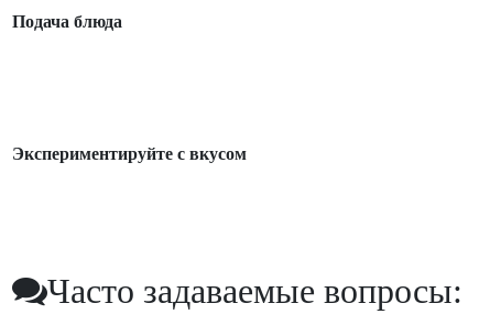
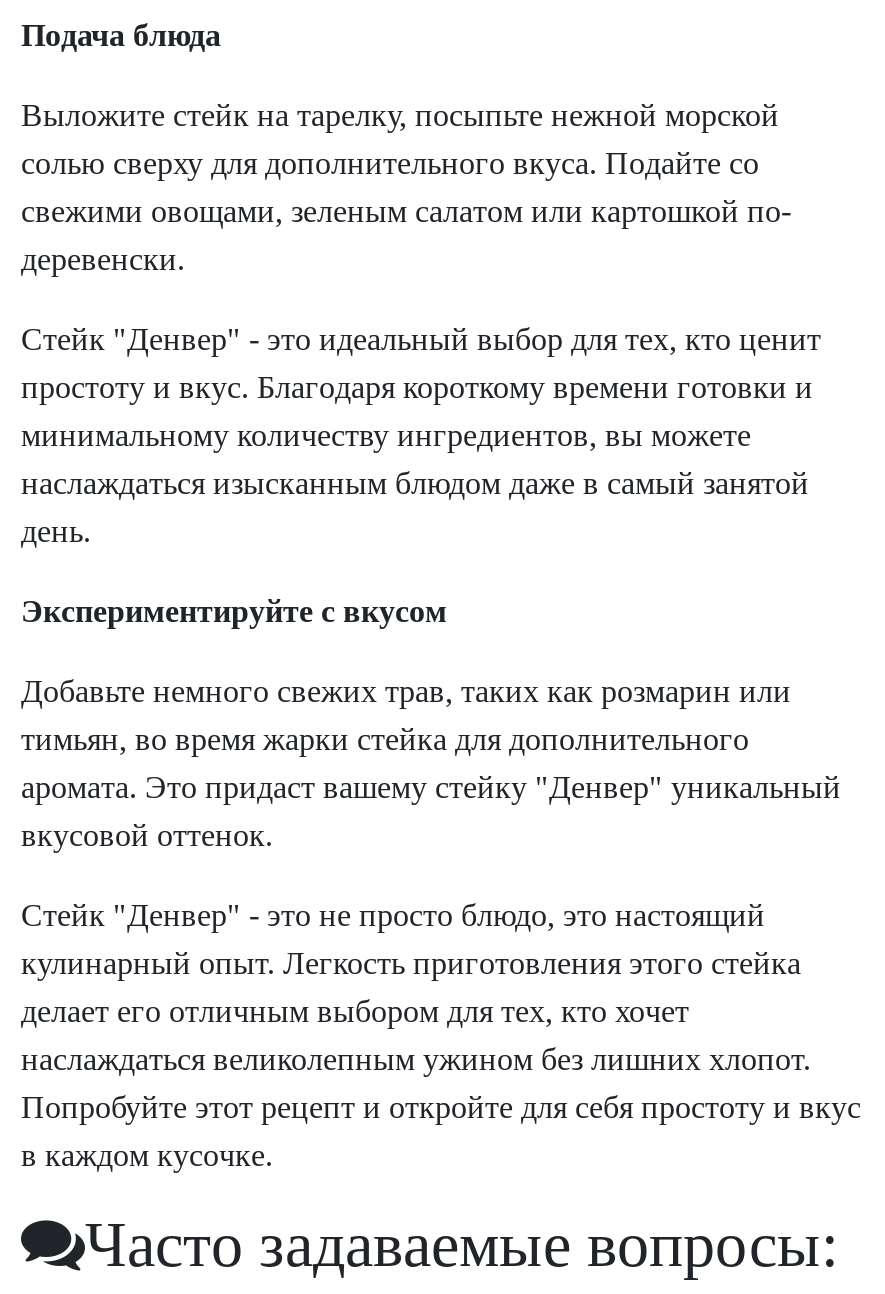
none -> [21,98,821,548] Выложите стейк на тарелку, посыпьте нежной морской | солью сверху для дополнительного вкуса. Подайте со | свежими овощами, зеленым салатом или картошкой по- | деревенски. | Стейк "Денвер" - это идеальный выбор для тех, кто ценит | простоту и вкус. Благодаря короткому времени готовки и | минимальному количеству ингредиентов, вы можете | наслаждаться изысканным блюдом даже в самый занятой | день.
none -> [21,674,861,1172] Добавьте немного свежих трав, таких как розмарин или | тимьян, во время жарки стейка для дополнительного | аромата. Это придаст вашему стейку "Денвер" уникальный | вкусовой оттенок. | Стейк "Денвер" - это не просто блюдо, это настоящий | кулинарный опыт. Легкость приготовления этого стейка | делает его отличным выбором для тех, кто хочет | наслаждаться великолепным ужином без лишних хлопот. | Попробуйте этот рецепт и откройте для себя простоту и вкус | в каждом кусочке.

